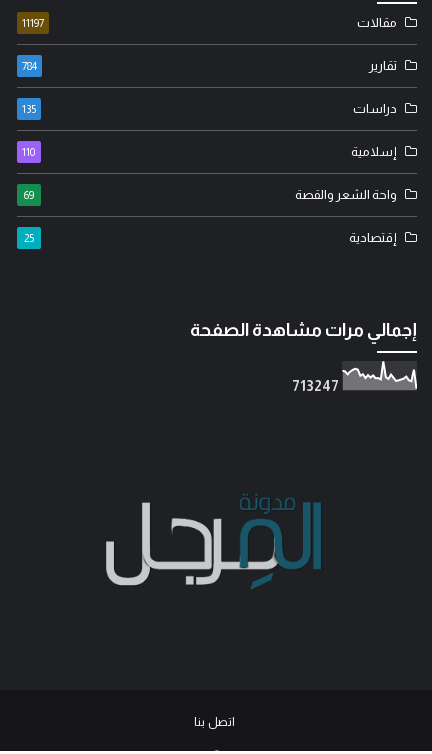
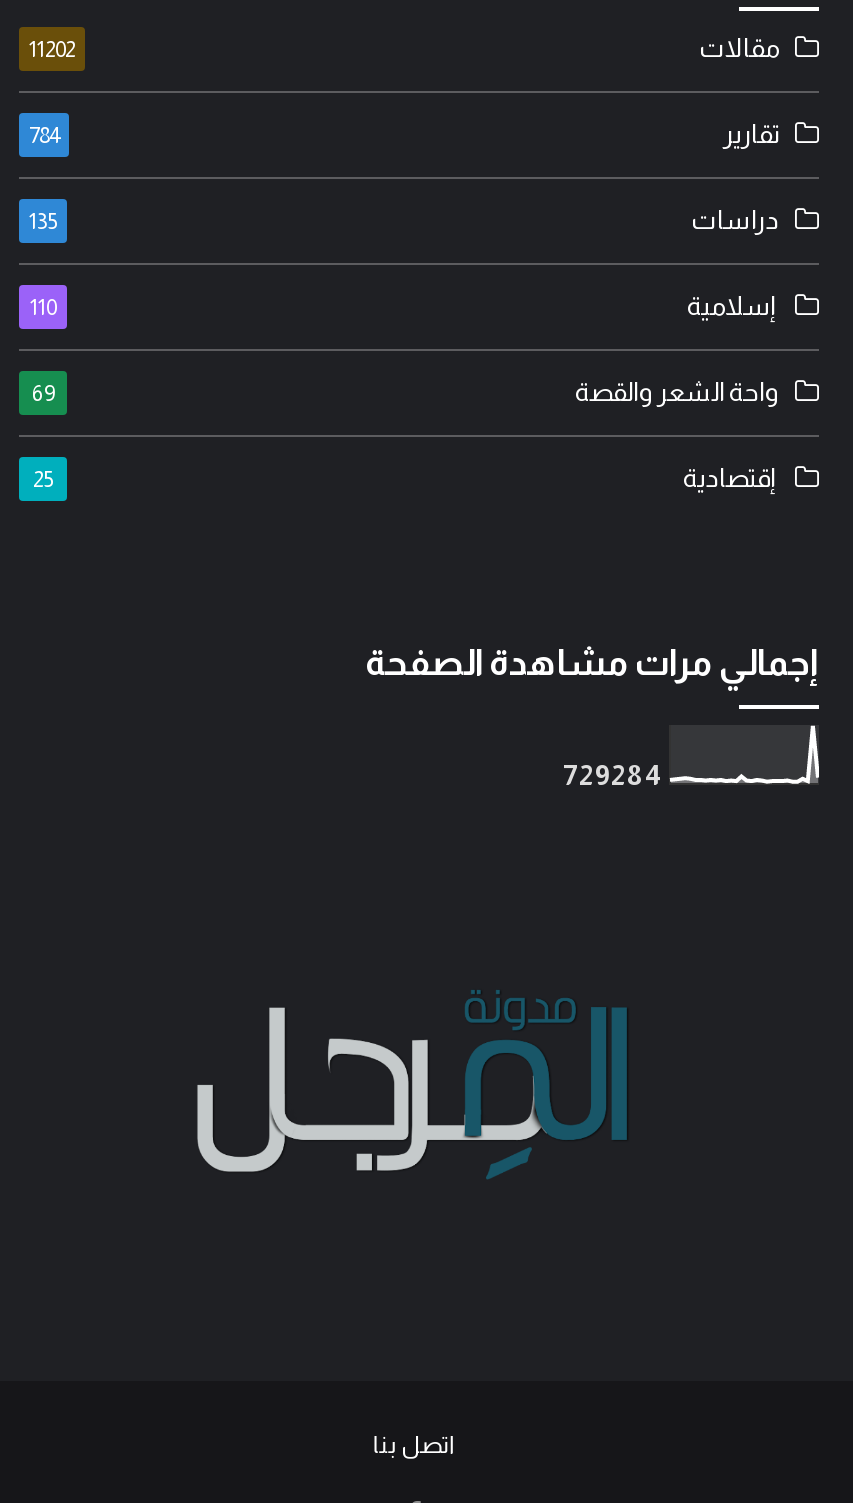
[22,17,44,29] 11197 -> [29,36,75,60] 11202
[292,350,417,394] [image] | 713247 -> [563,702,819,790] [image] | 729284

